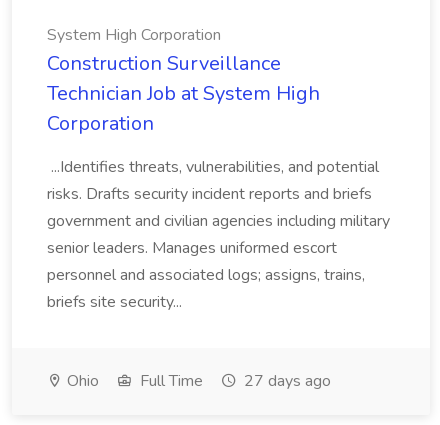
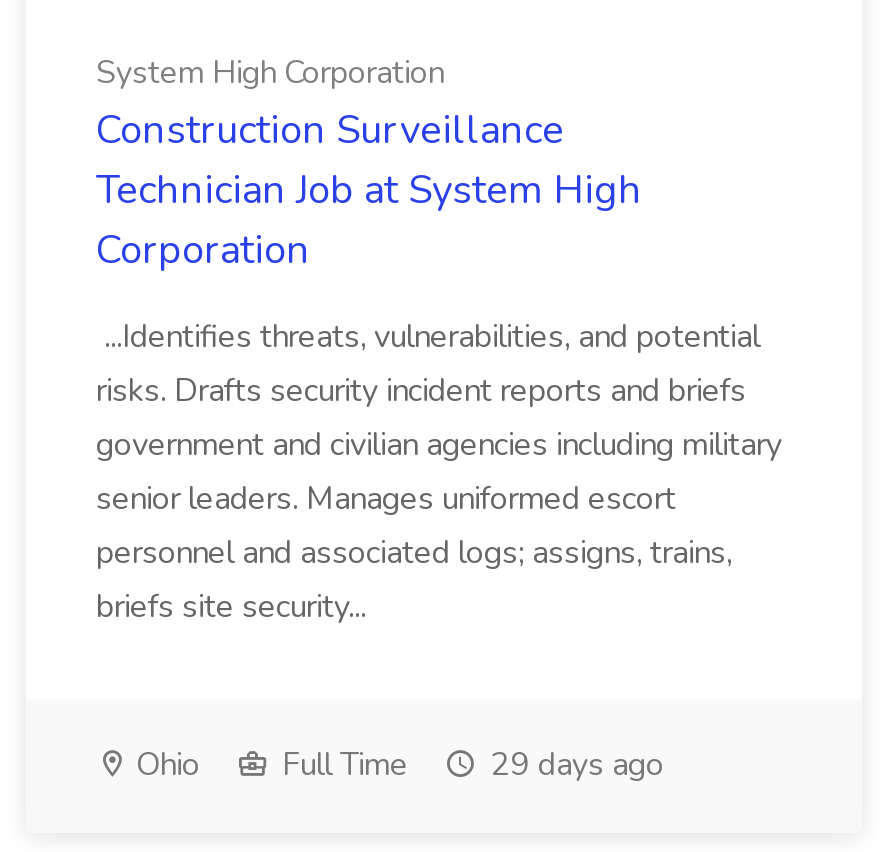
[63,370,331,392] Ohio Full Time 27 days ago -> [128,743,664,787] Ohio Full Time 29 days ago

